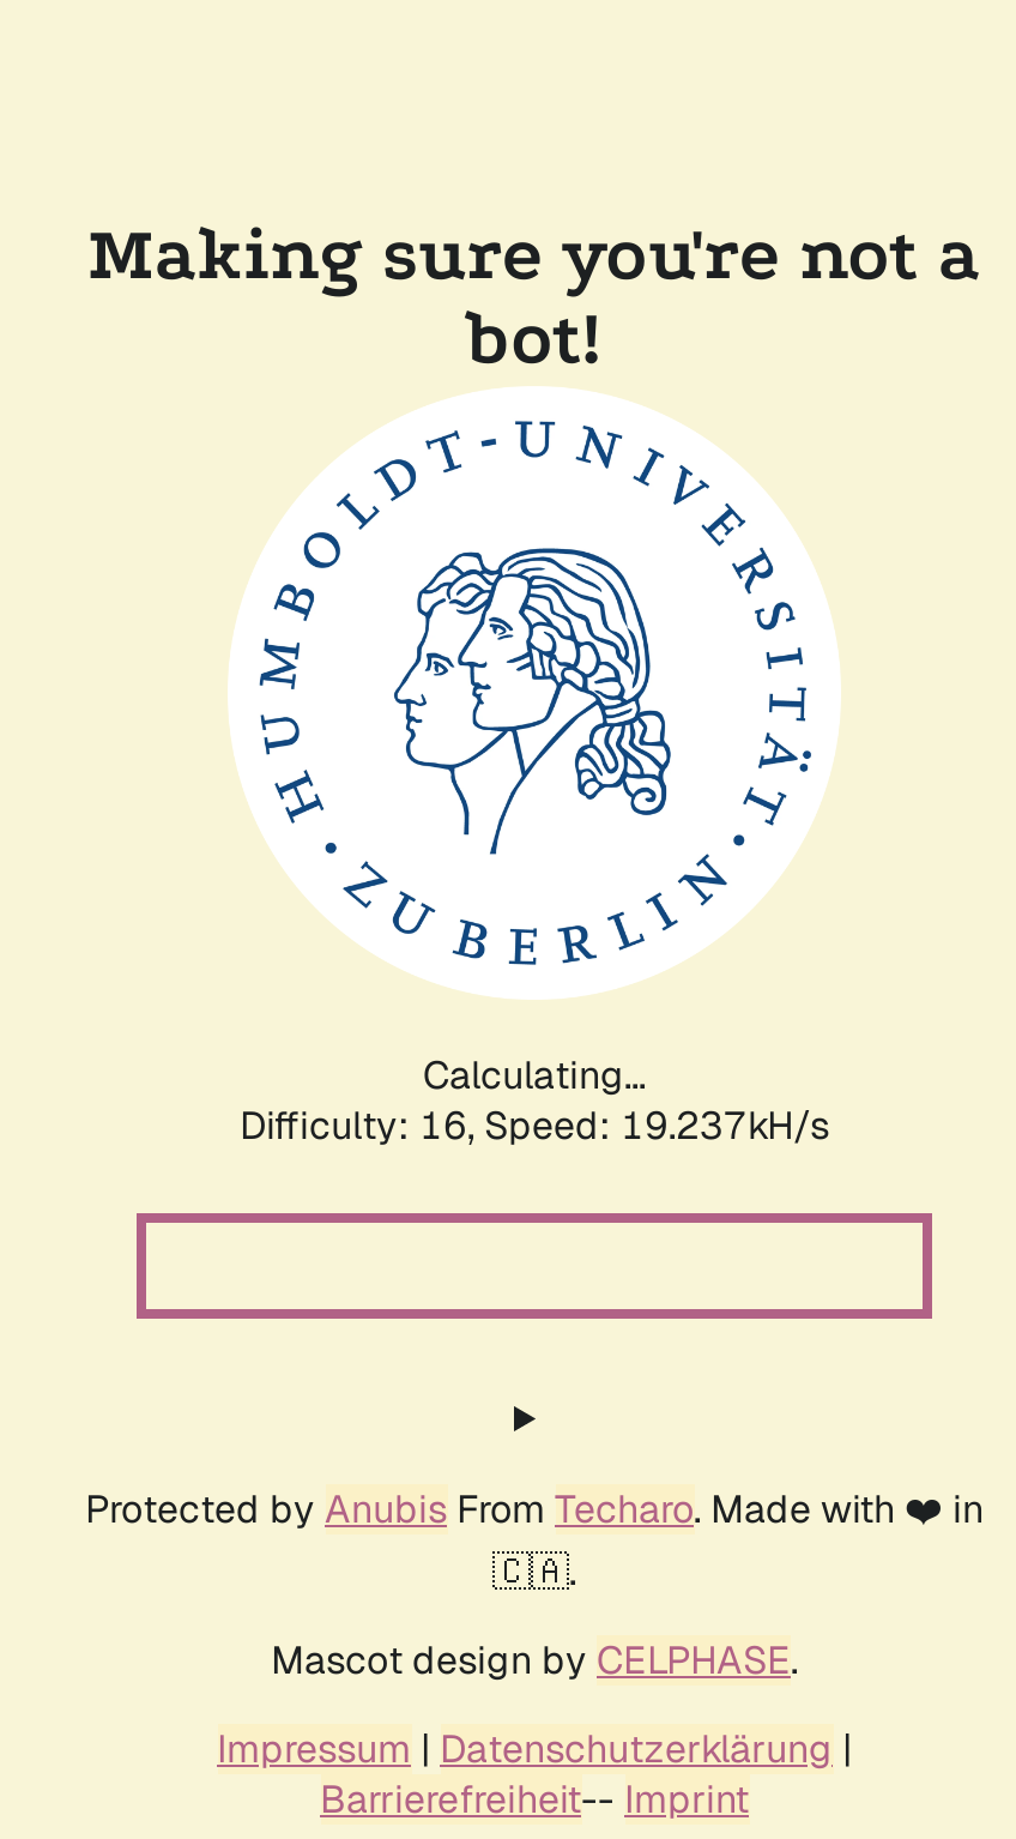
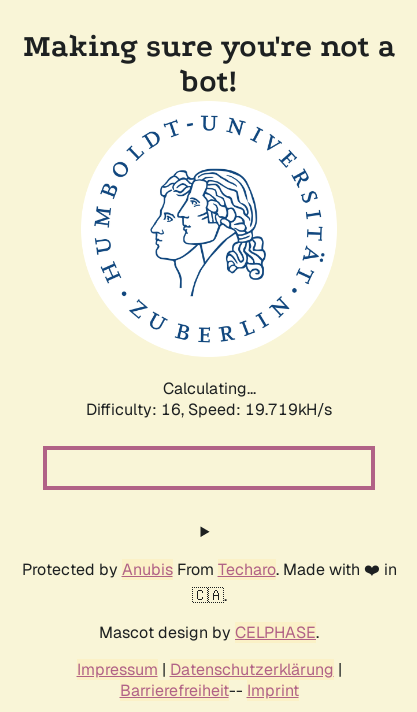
[240,1101,829,1151] Difficulty: 16, Speed: 19.237kH/s -> [86,399,332,420] Difficulty: 16, Speed: 19.719kH/s

